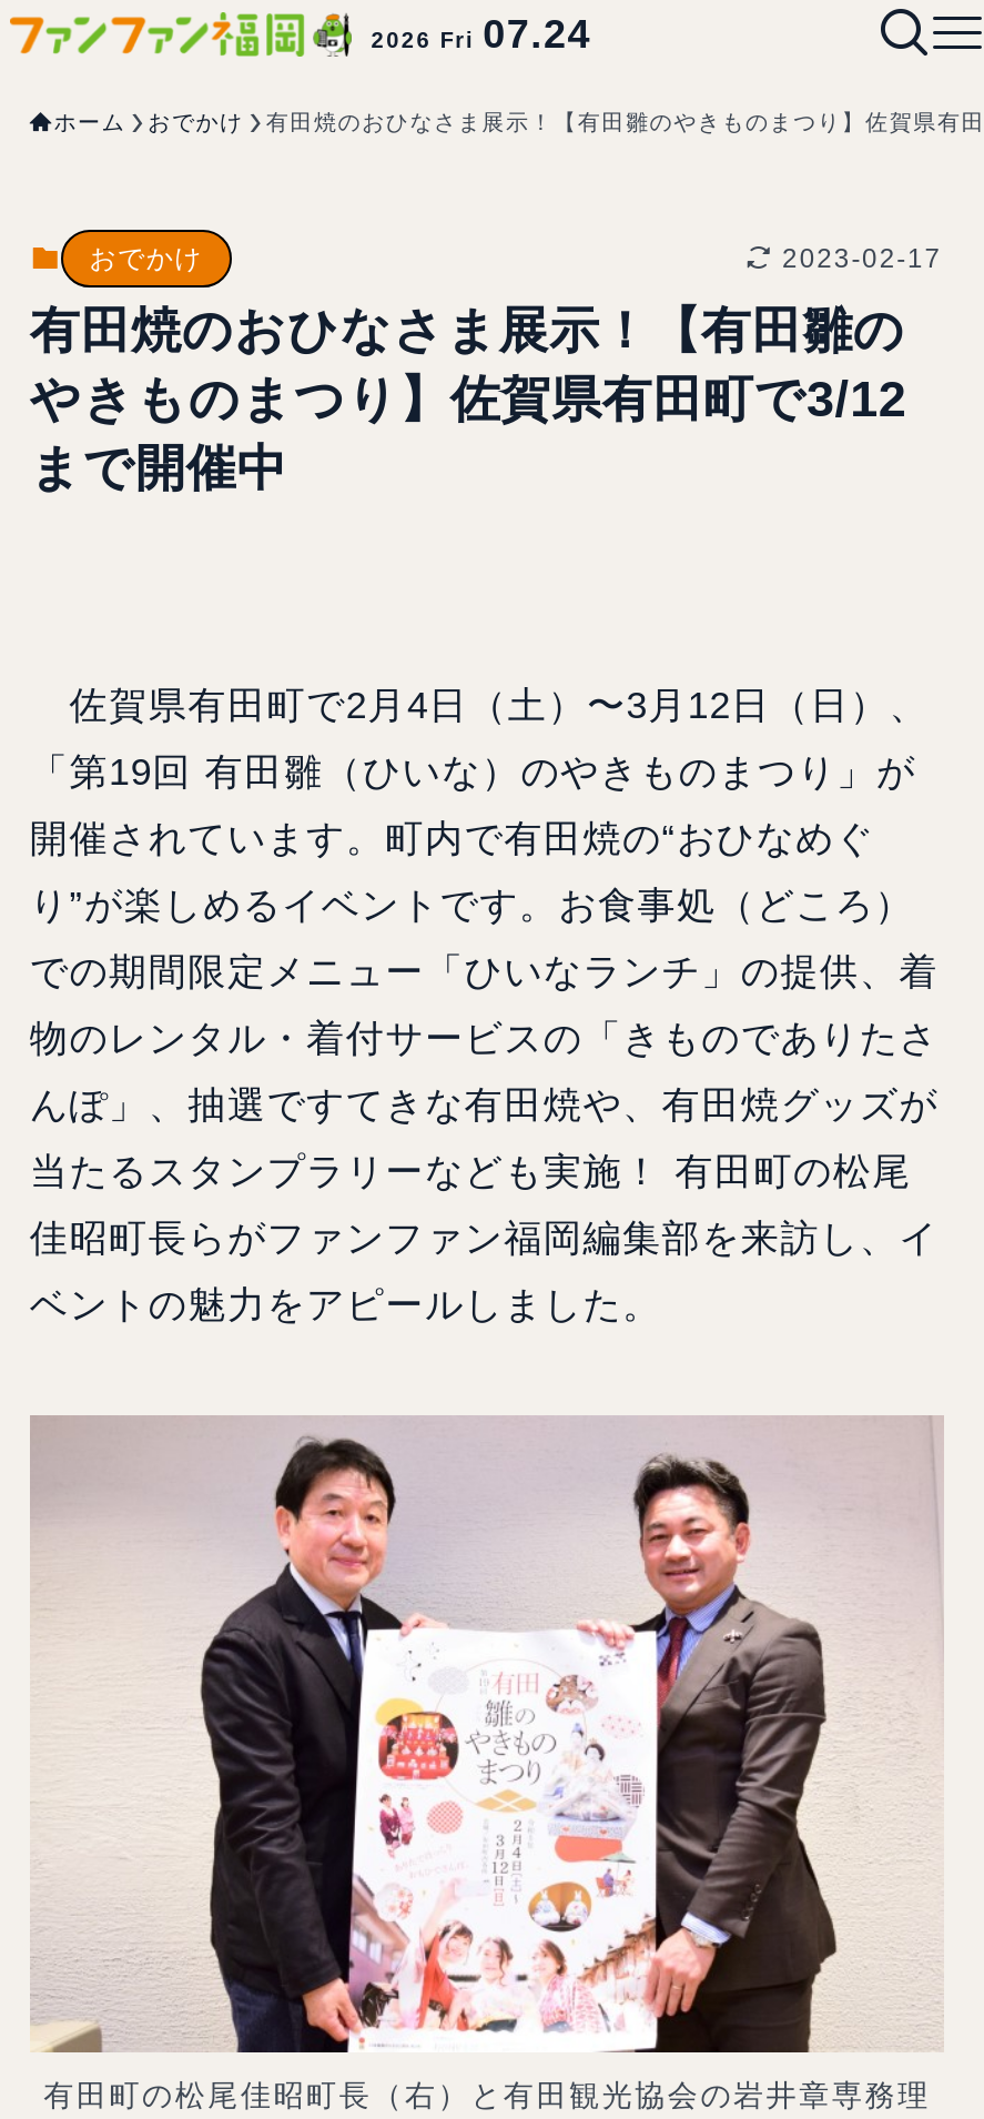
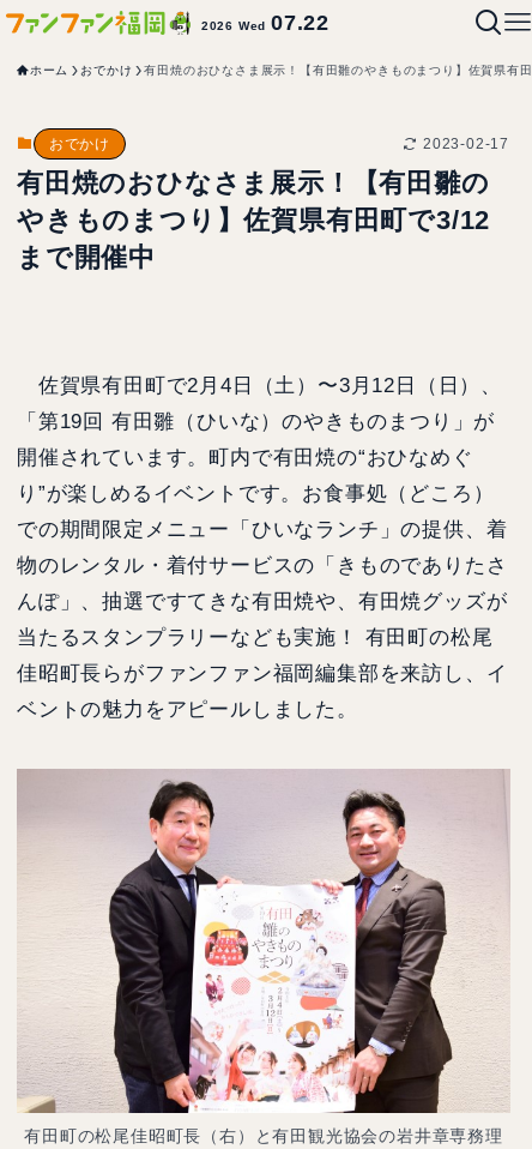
[371,12,592,57] 2026 Fri 07.24 -> [201,11,330,35] 2026 Wed 07.22

